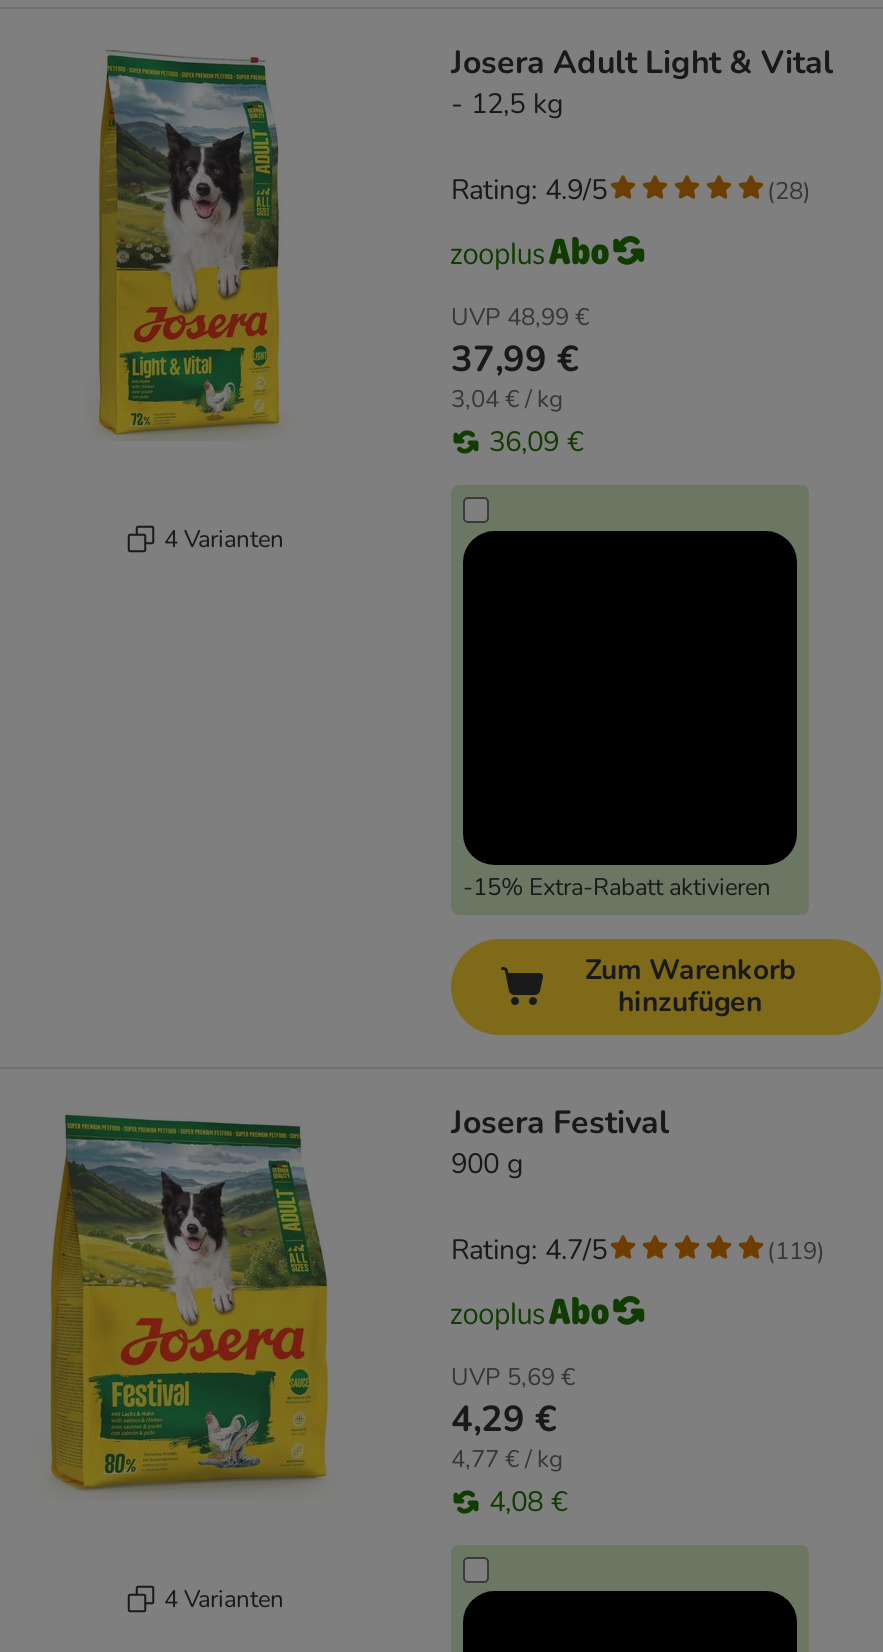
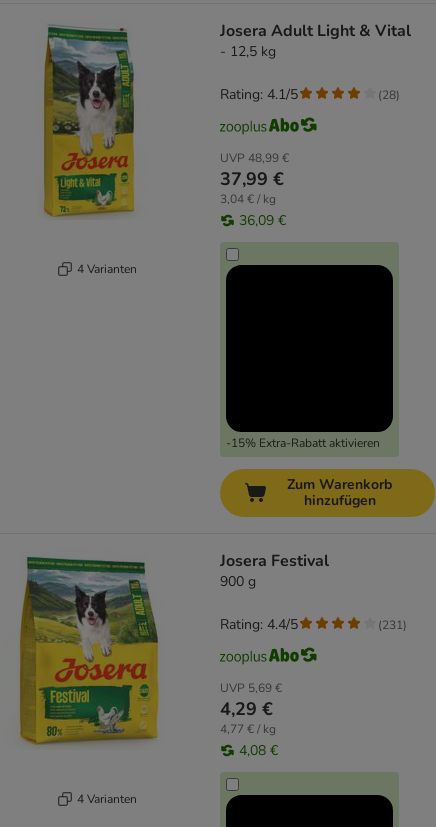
[451,171,607,209] Rating: 4.9/5 -> [220,85,298,104] Rating: 4.1/5
[451,1231,607,1269] Rating: 4.7/5 -> [220,615,298,634] Rating: 4.4/5
[767,1234,825,1266] (119) -> [378,617,407,633] (231)

